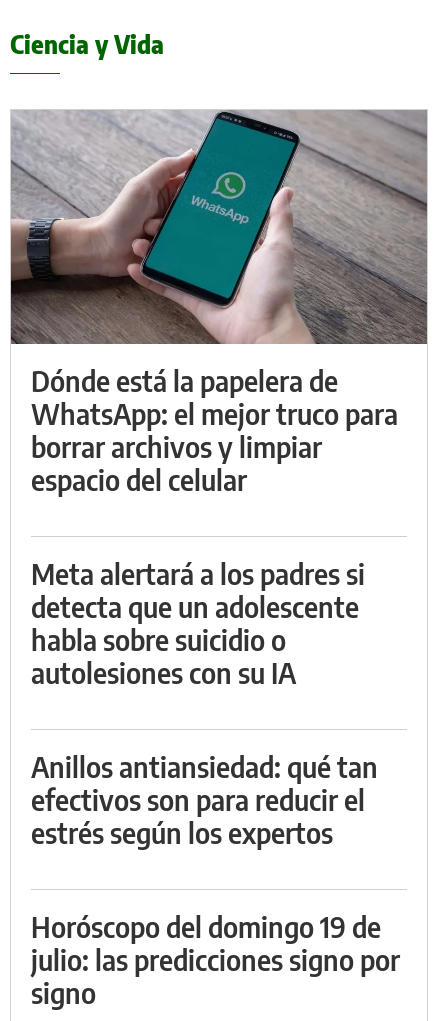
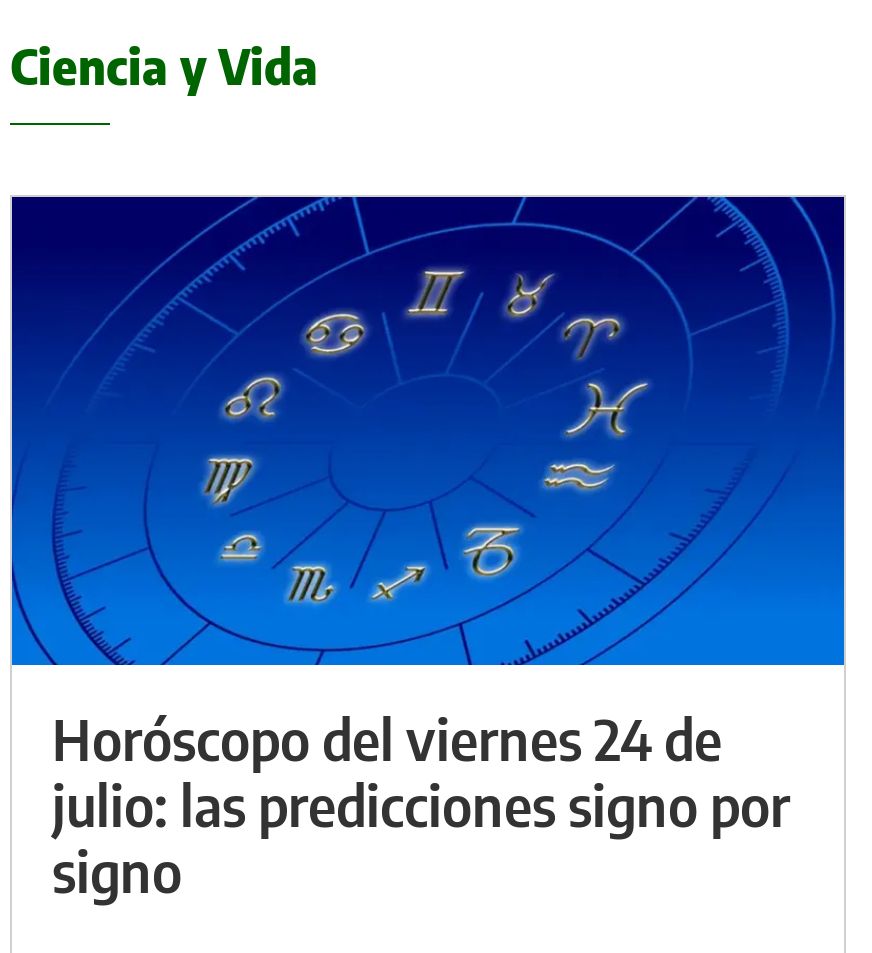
[10,109,428,944] [image] | Dónde está la papelera de | WhatsApp: el mejor truco para | borrar archivos y limpiar | espacio del celular | Meta alertará a los padres si | detecta que un adolescente | habla sobre suicidio o | autolesiones con su IA | Anillos antiansiedad: qué tan | efectivos son para reducir el | estrés según los expertos | Horóscopo del domingo 19 de -> [10,195,846,773] [image] | Horóscopo del viernes 24 de

